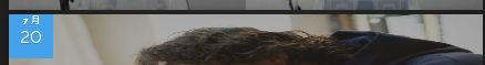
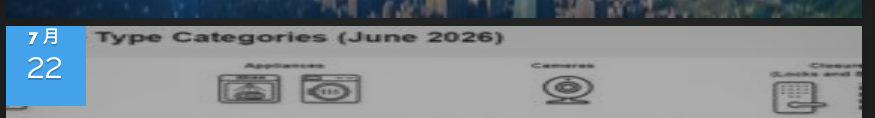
[20,24,42,47] 20 -> [26,44,62,86] 22

